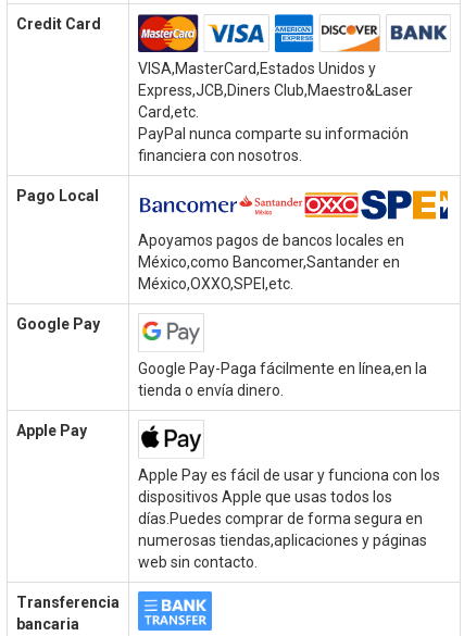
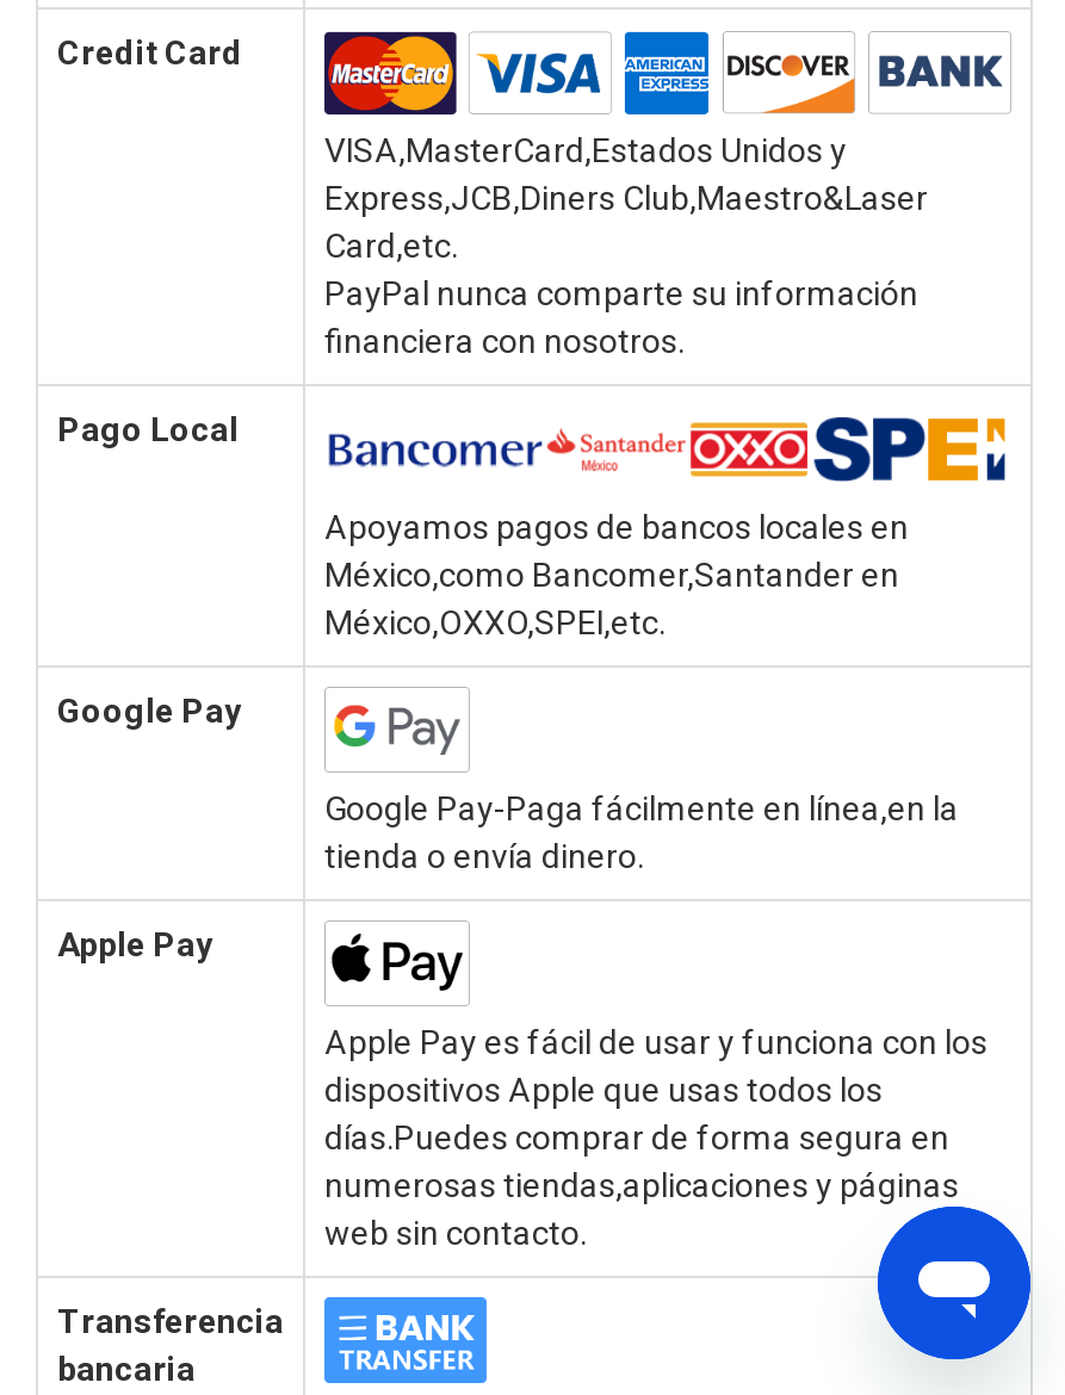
none -> [875,1204,1033,1366] [image]

